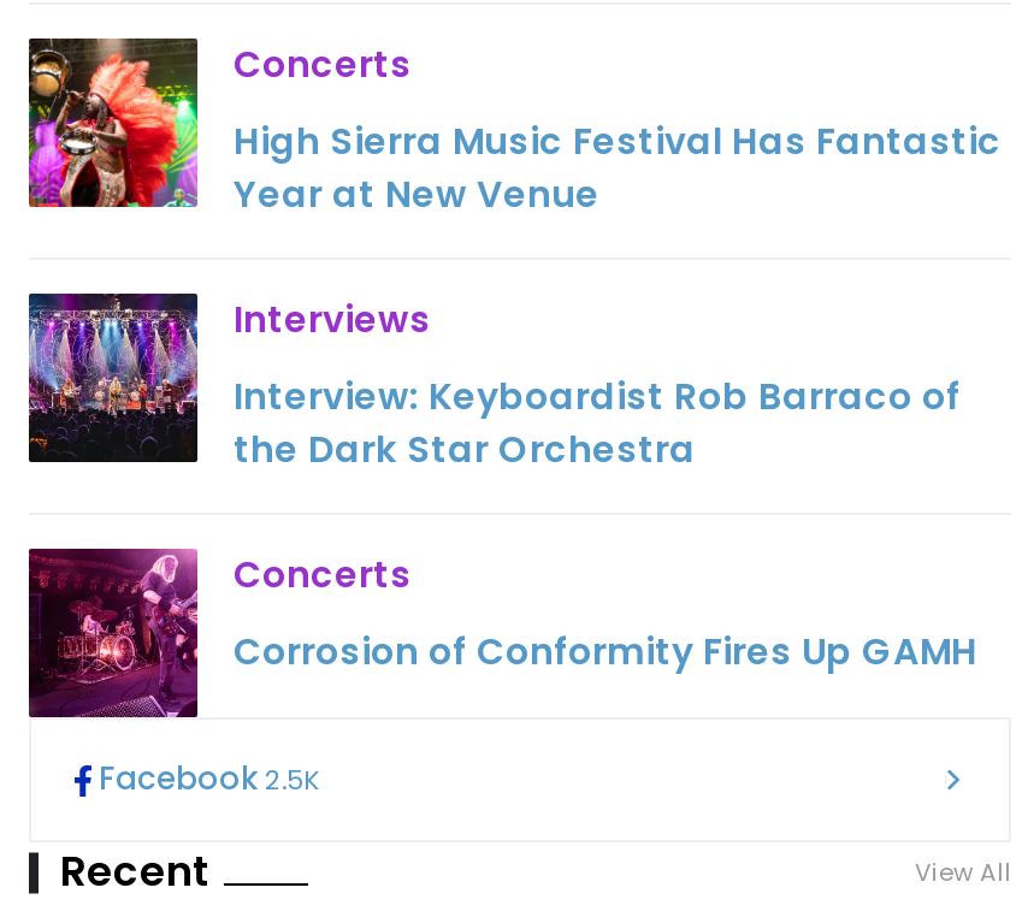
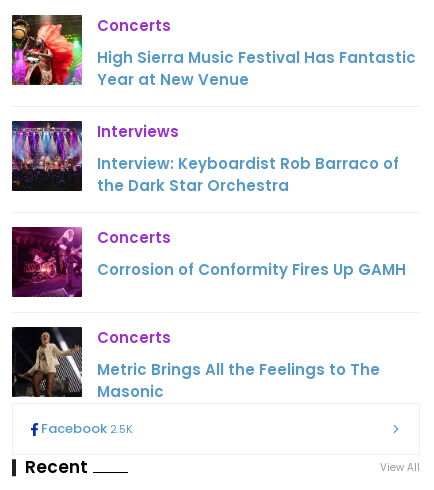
none -> [11,326,380,402] [image] | Concerts | Metric Brings All the Feelings to The | Masonic

